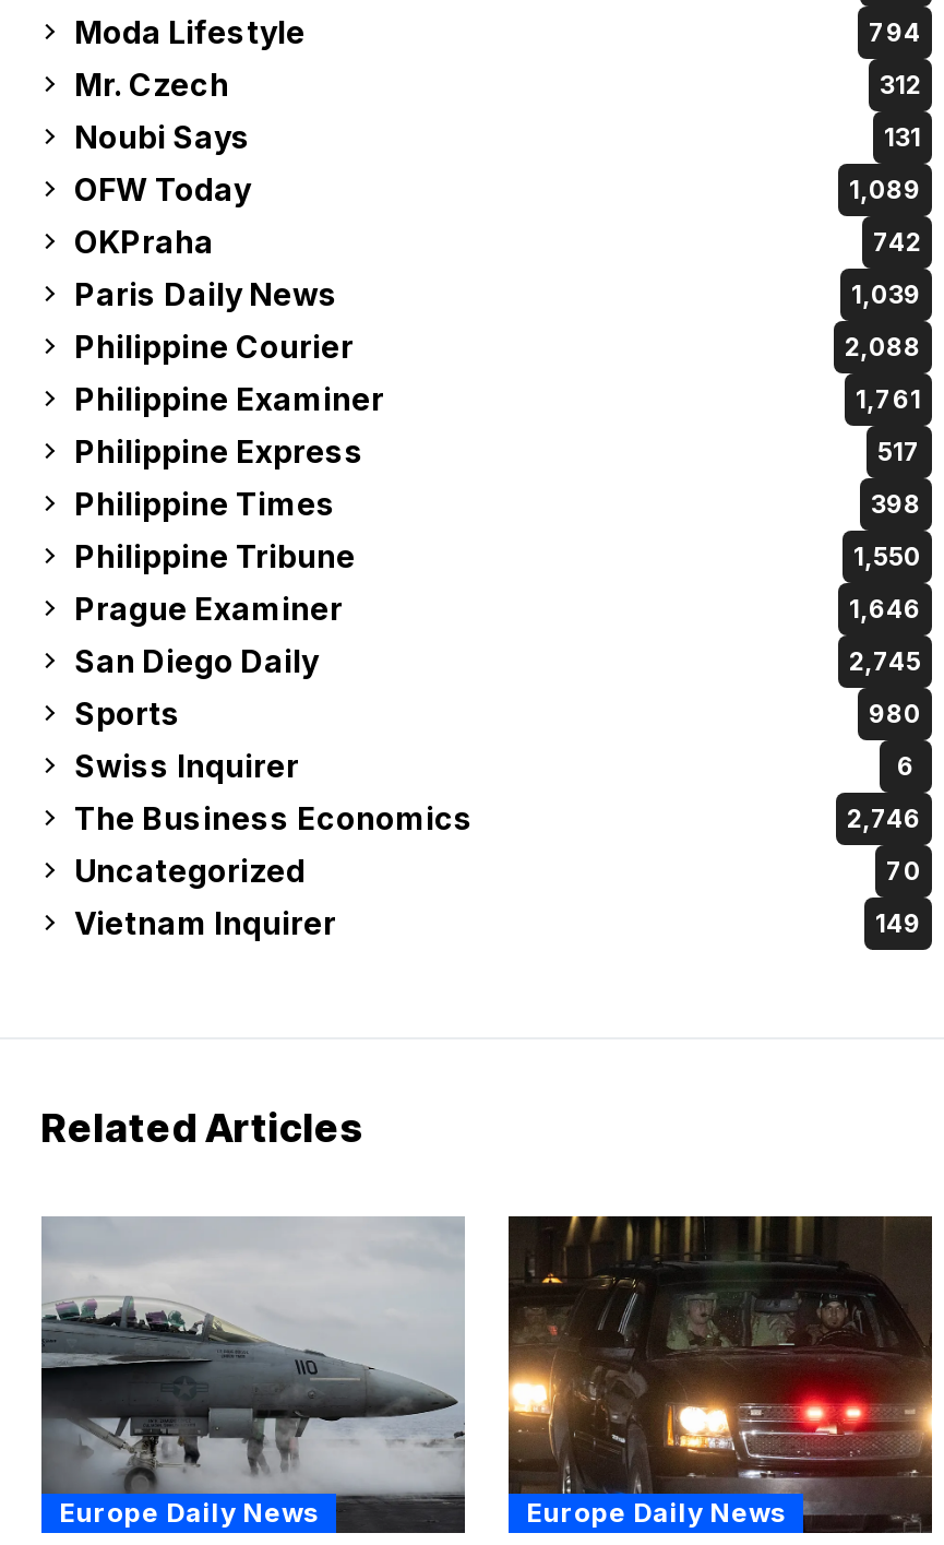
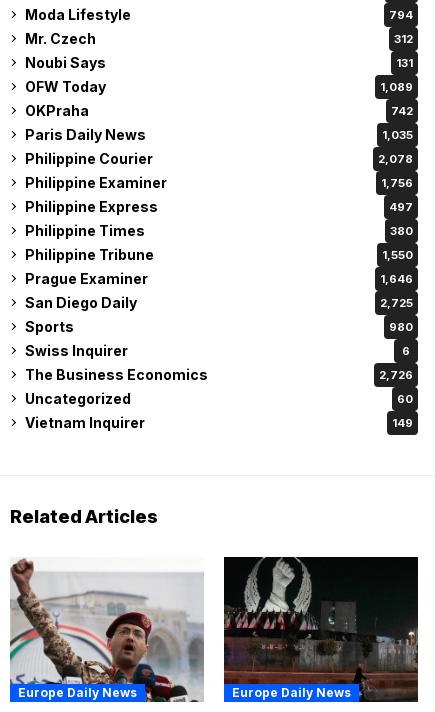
[851,278,921,309] 1,039 -> [382,127,413,141] 1,035
[845,331,921,361] 2,088 -> [378,151,413,165] 2,078
[856,383,921,414] 1,761 -> [381,175,413,189] 1,756
[877,436,921,466] 517 -> [389,199,413,213] 497
[871,488,921,519] 398 -> [390,223,413,237] 380
[849,645,921,676] 2,745 -> [380,295,413,309] 2,725
[847,803,921,833] 2,746 -> [379,367,413,381] 2,726
[886,855,921,886] 70 -> [397,391,413,405] 60
[41,1216,465,1533] [image] -> [10,558,203,702] [image]
[506,1214,934,1529] [image] -> [223,556,419,699] [image]

